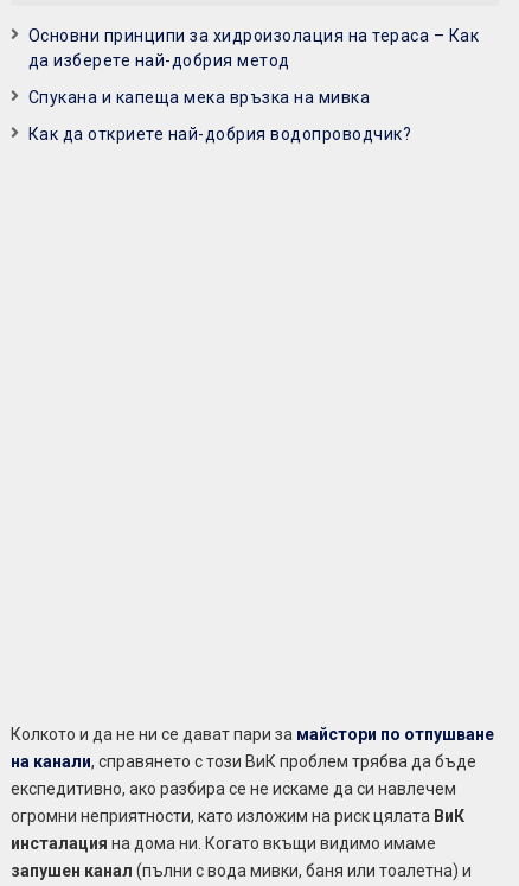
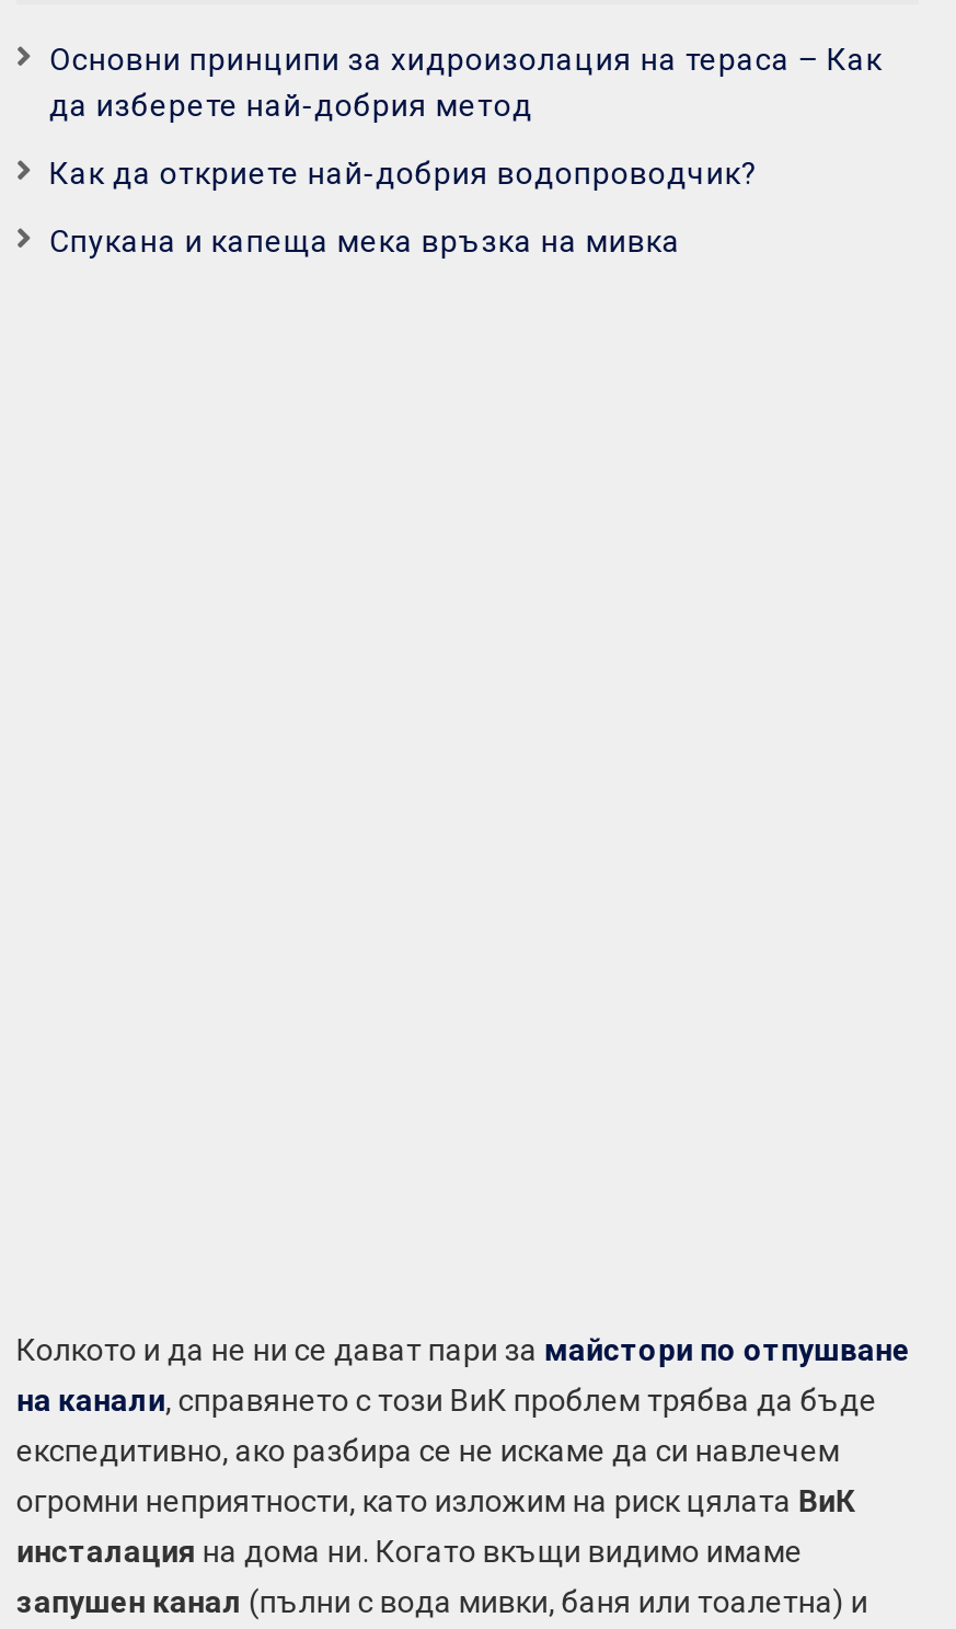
moved [28,87,374,106] -> [49,223,689,258]: Спукана и капеща мека връзка на мивка
moved [28,124,412,143] -> [49,155,758,190]: Как да откриете най-добрия водопроводчик?

